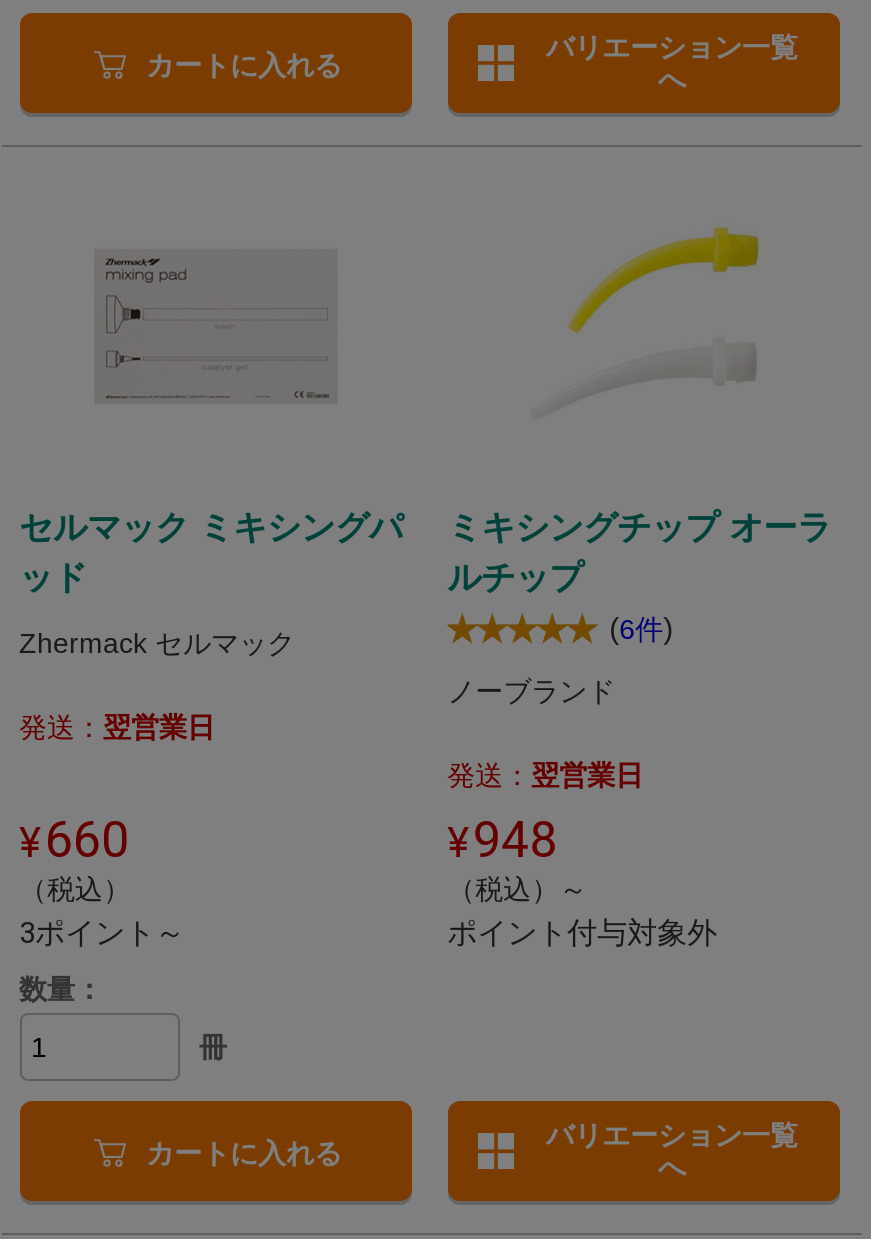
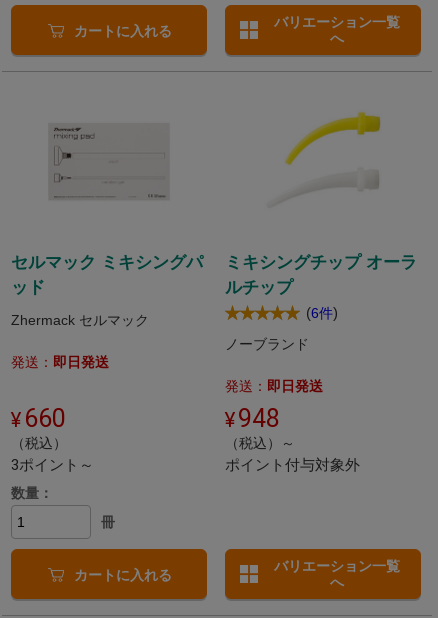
[19,710,215,742] 発送：翌営業日 -> [10,353,108,369] 発送：即日発送
[447,758,643,790] 発送：翌営業日 -> [225,377,323,393] 発送：即日発送

